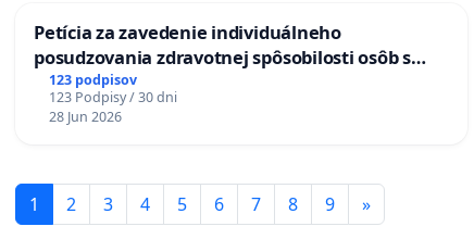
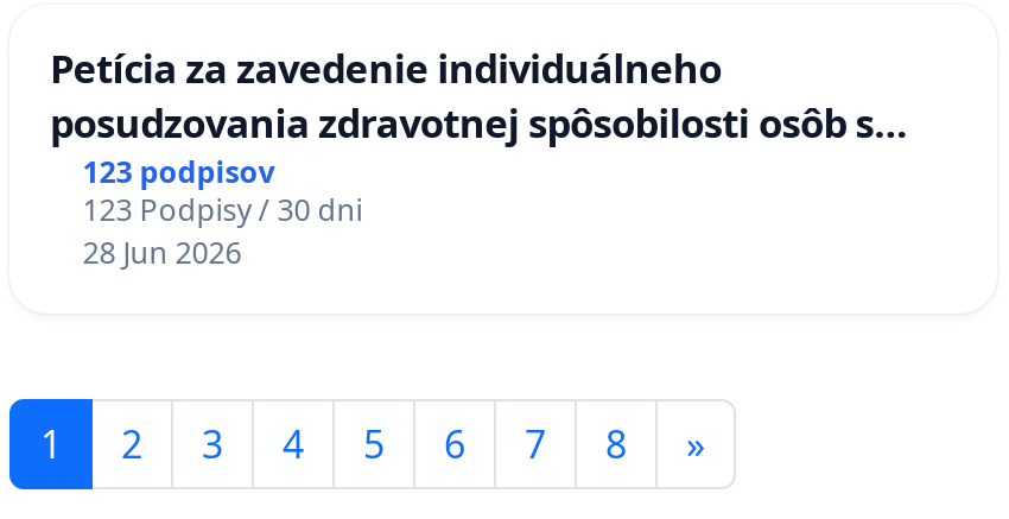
[325,192,335,216] 9 -> none

